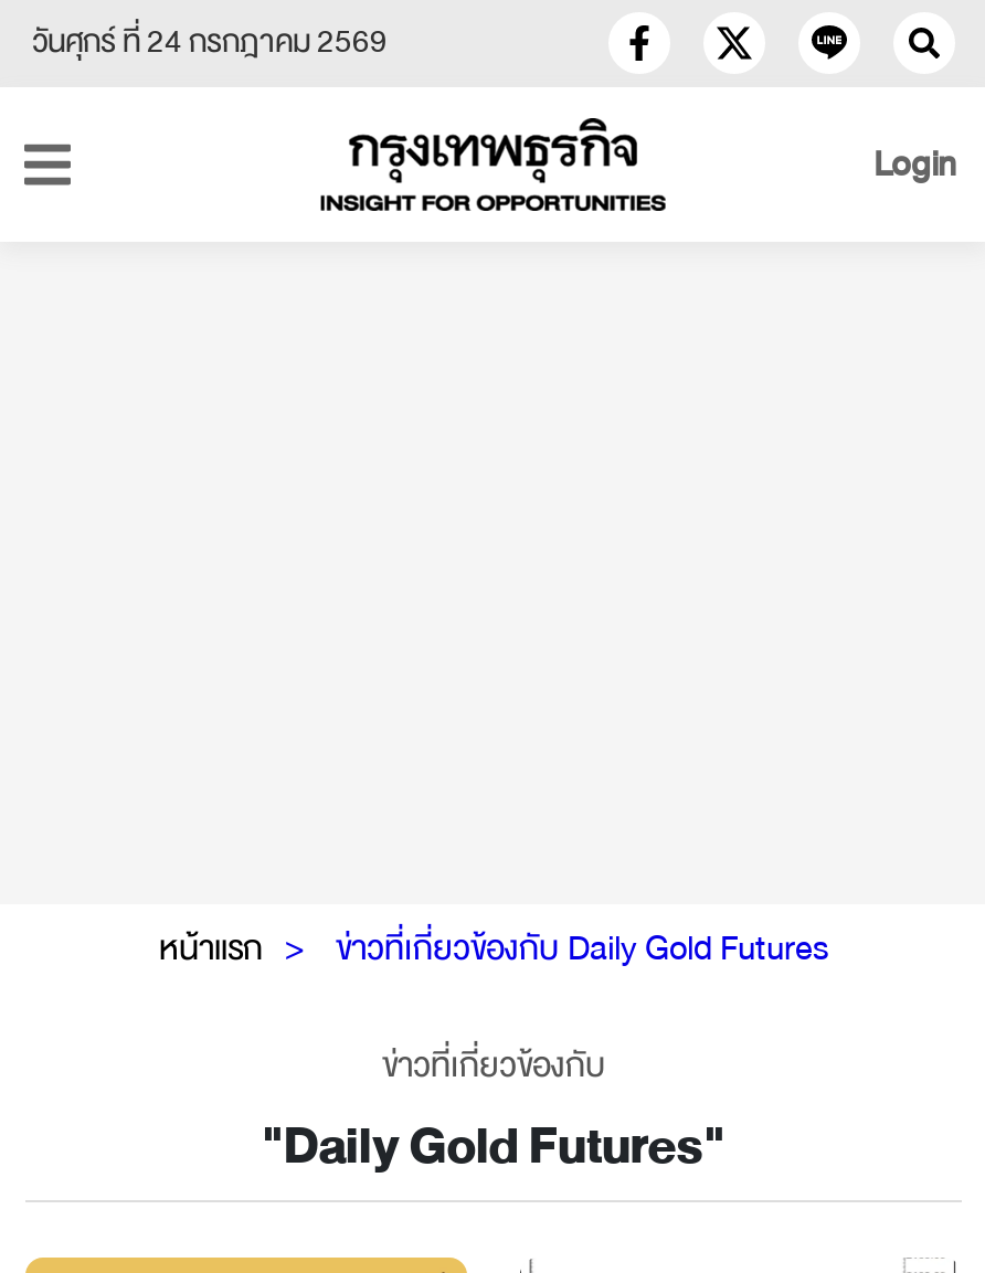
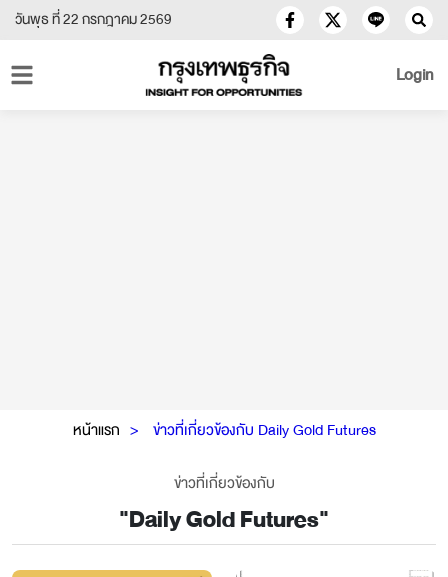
[32,14,388,70] วันศุกร์ ที่ 24 กรกฎาคม 2569 -> [15,7,172,32] วันพุธ ที่ 22 กรกฎาคม 2569

